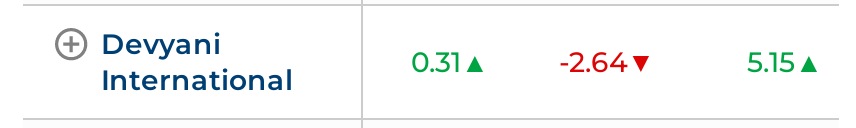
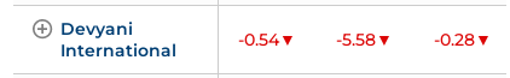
[411,44,461,80] 0.31 -> [238,29,279,50] -0.54
[559,44,627,80] -2.64 -> [336,29,376,50] -5.58
[747,44,795,80] 5.15 -> [434,29,475,50] -0.28

